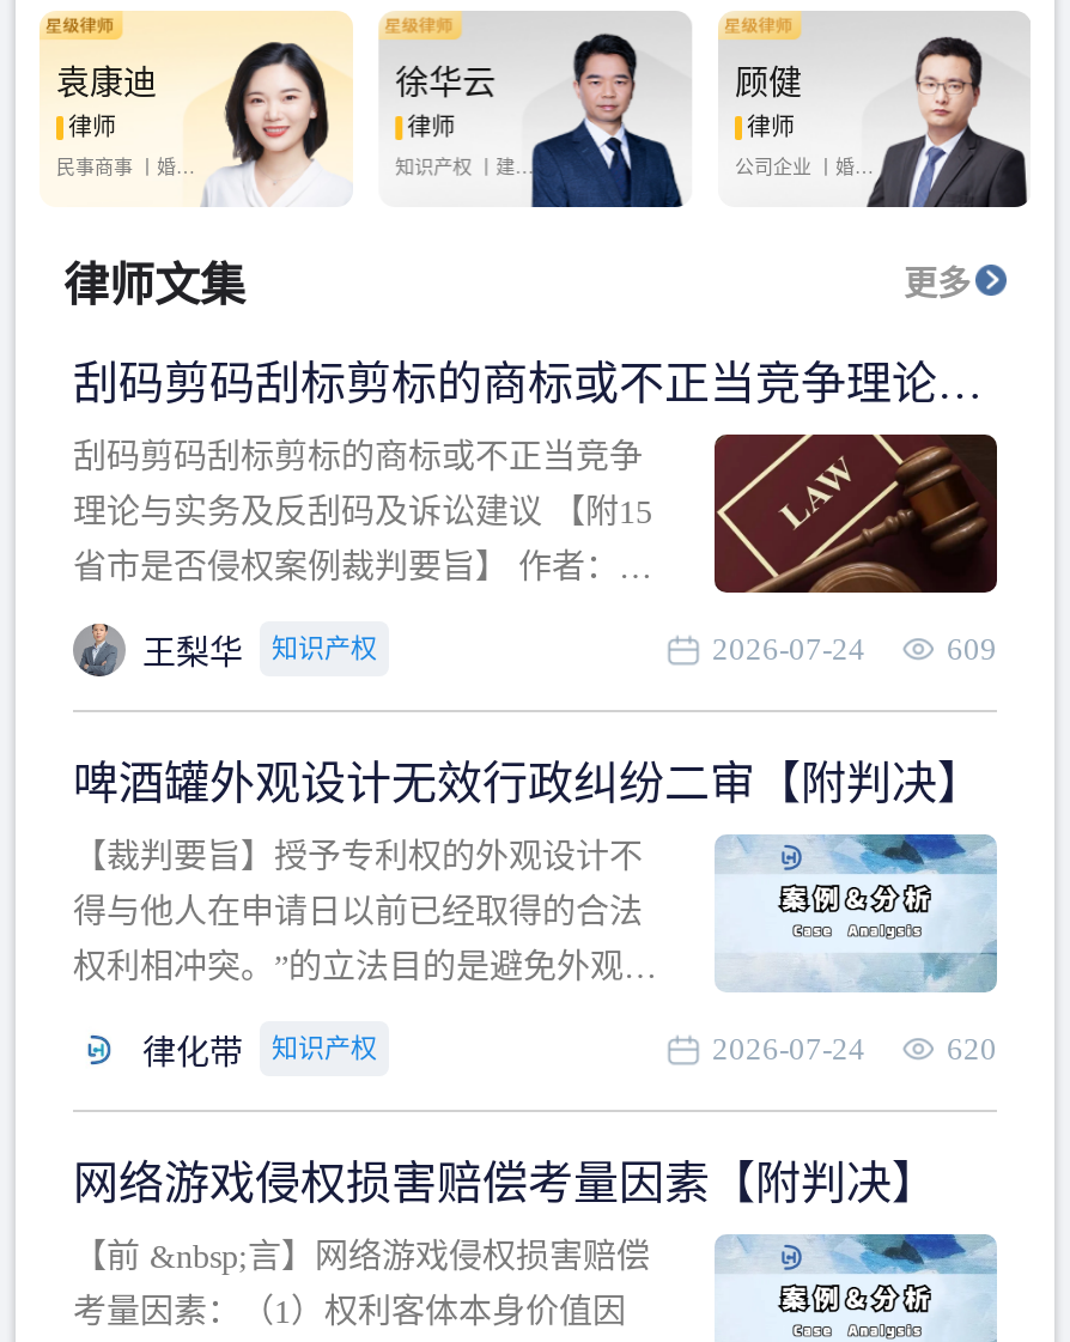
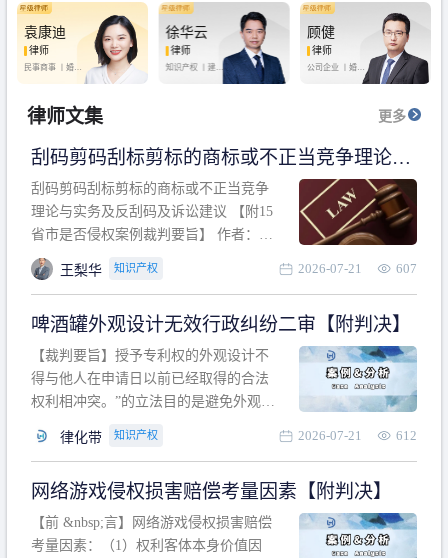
[712,630,865,666] 2026-07-24 -> [298,260,362,275] 2026-07-21
[947,630,997,666] 609 -> [396,260,417,275] 607
[712,1030,865,1065] 2026-07-24 -> [298,427,362,442] 2026-07-21
[947,1030,997,1065] 620 -> [396,427,417,442] 612

